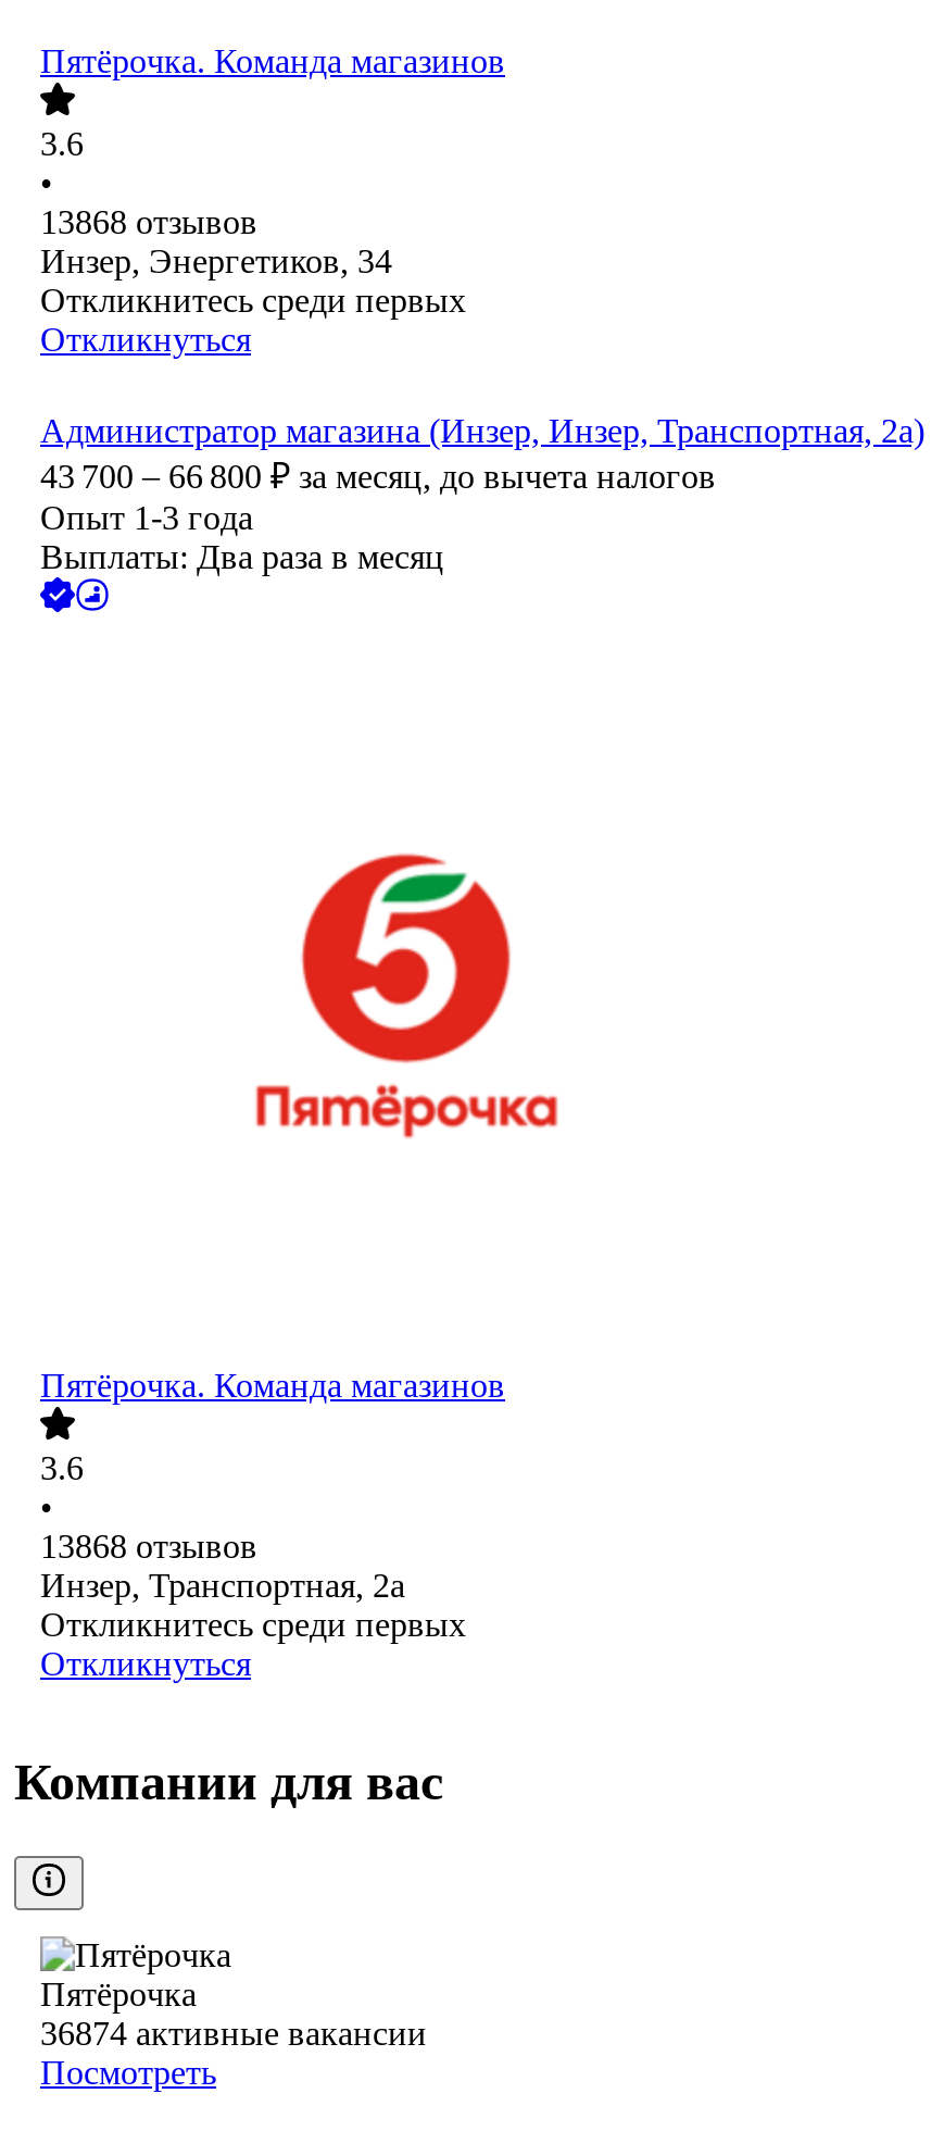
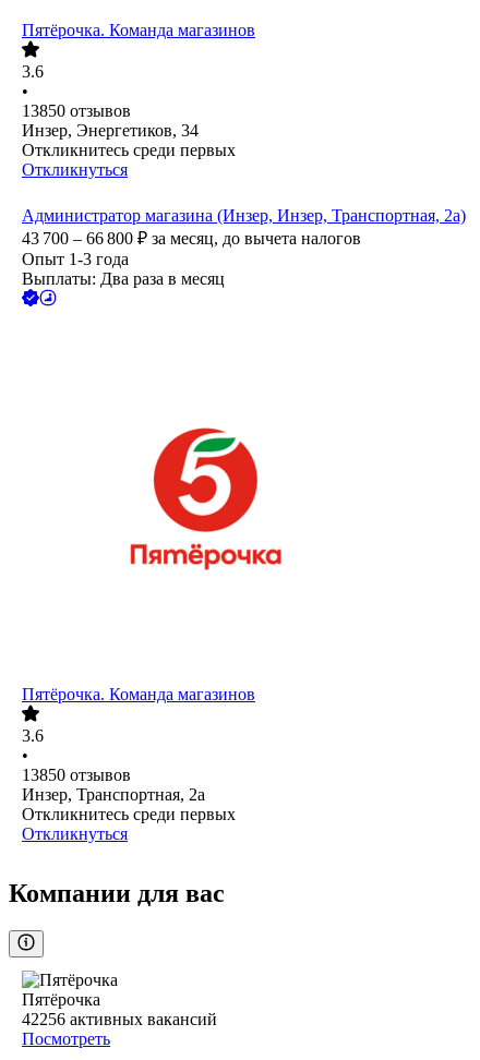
[40,204,257,241] 13868 отзывов -> [22,102,131,121] 13850 отзывов
[40,1529,257,1566] 13868 отзывов -> [22,766,131,785] 13850 отзывов
[40,2015,427,2052] 36874 активные вакансии -> [22,1010,217,1029] 42256 активных вакансий

